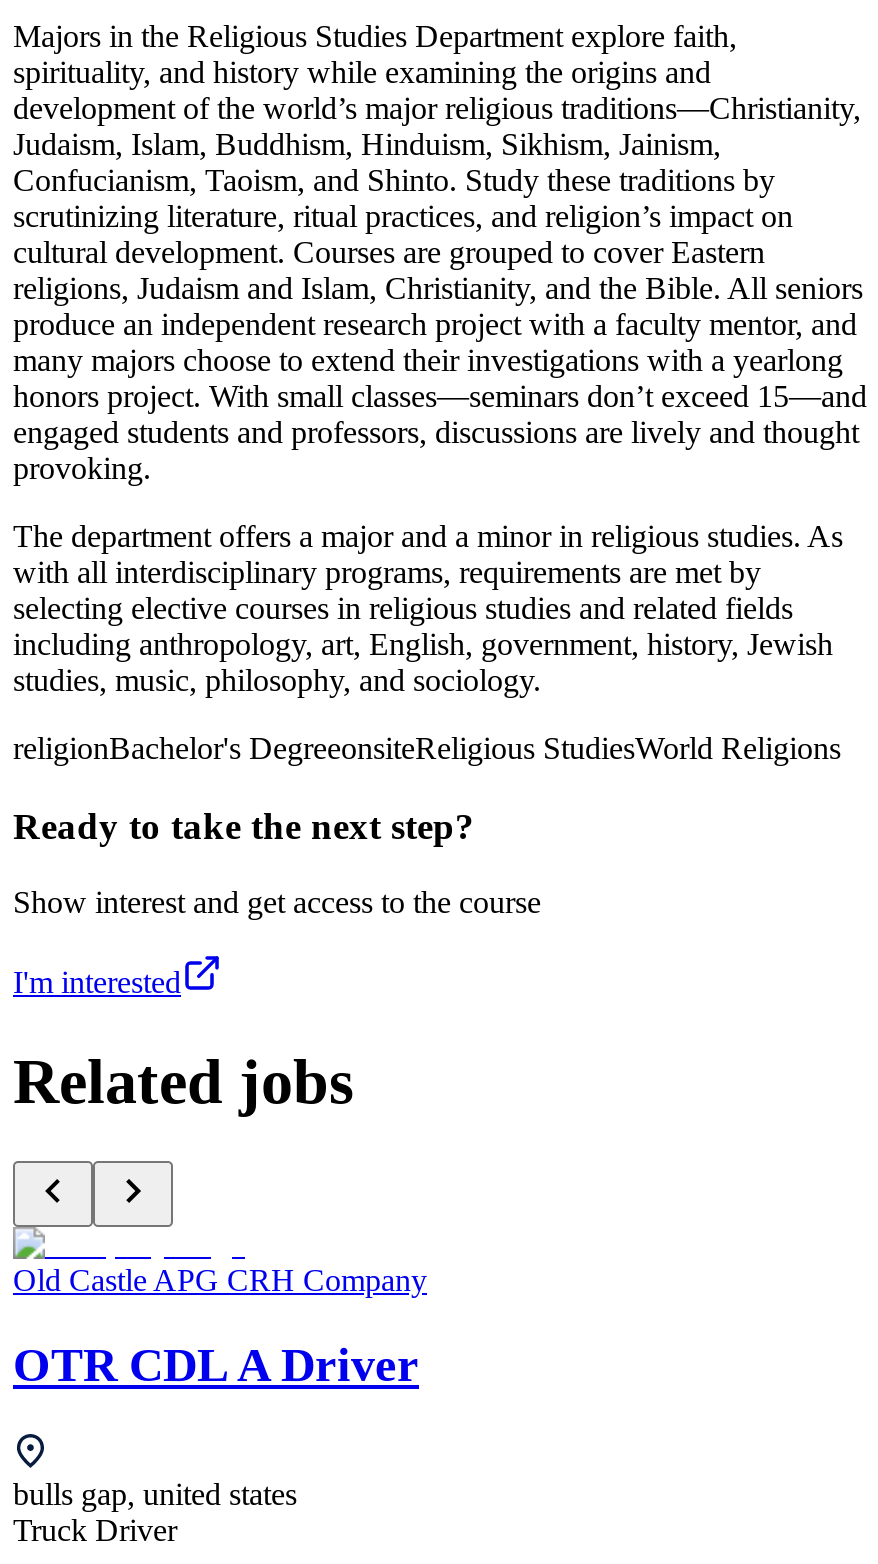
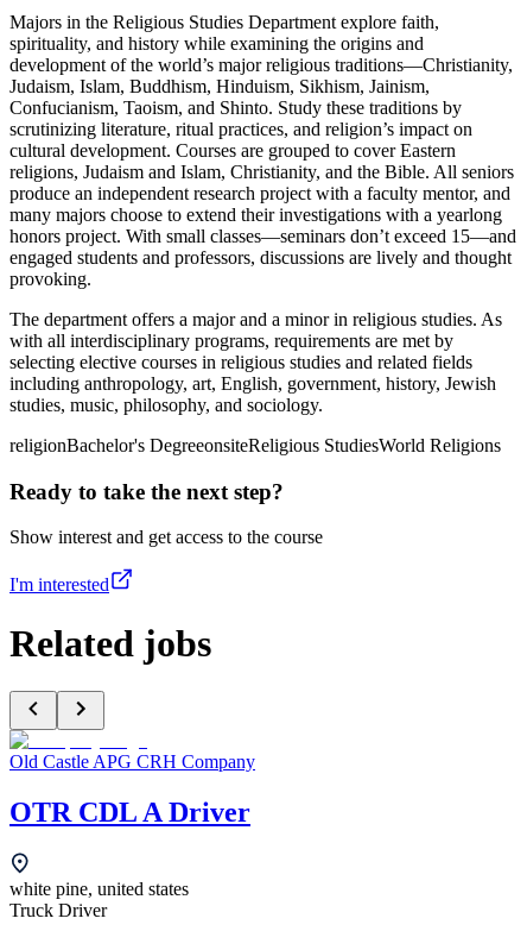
[13,1477,297,1511] bulls gap, united states -> [9,879,189,899] white pine, united states

